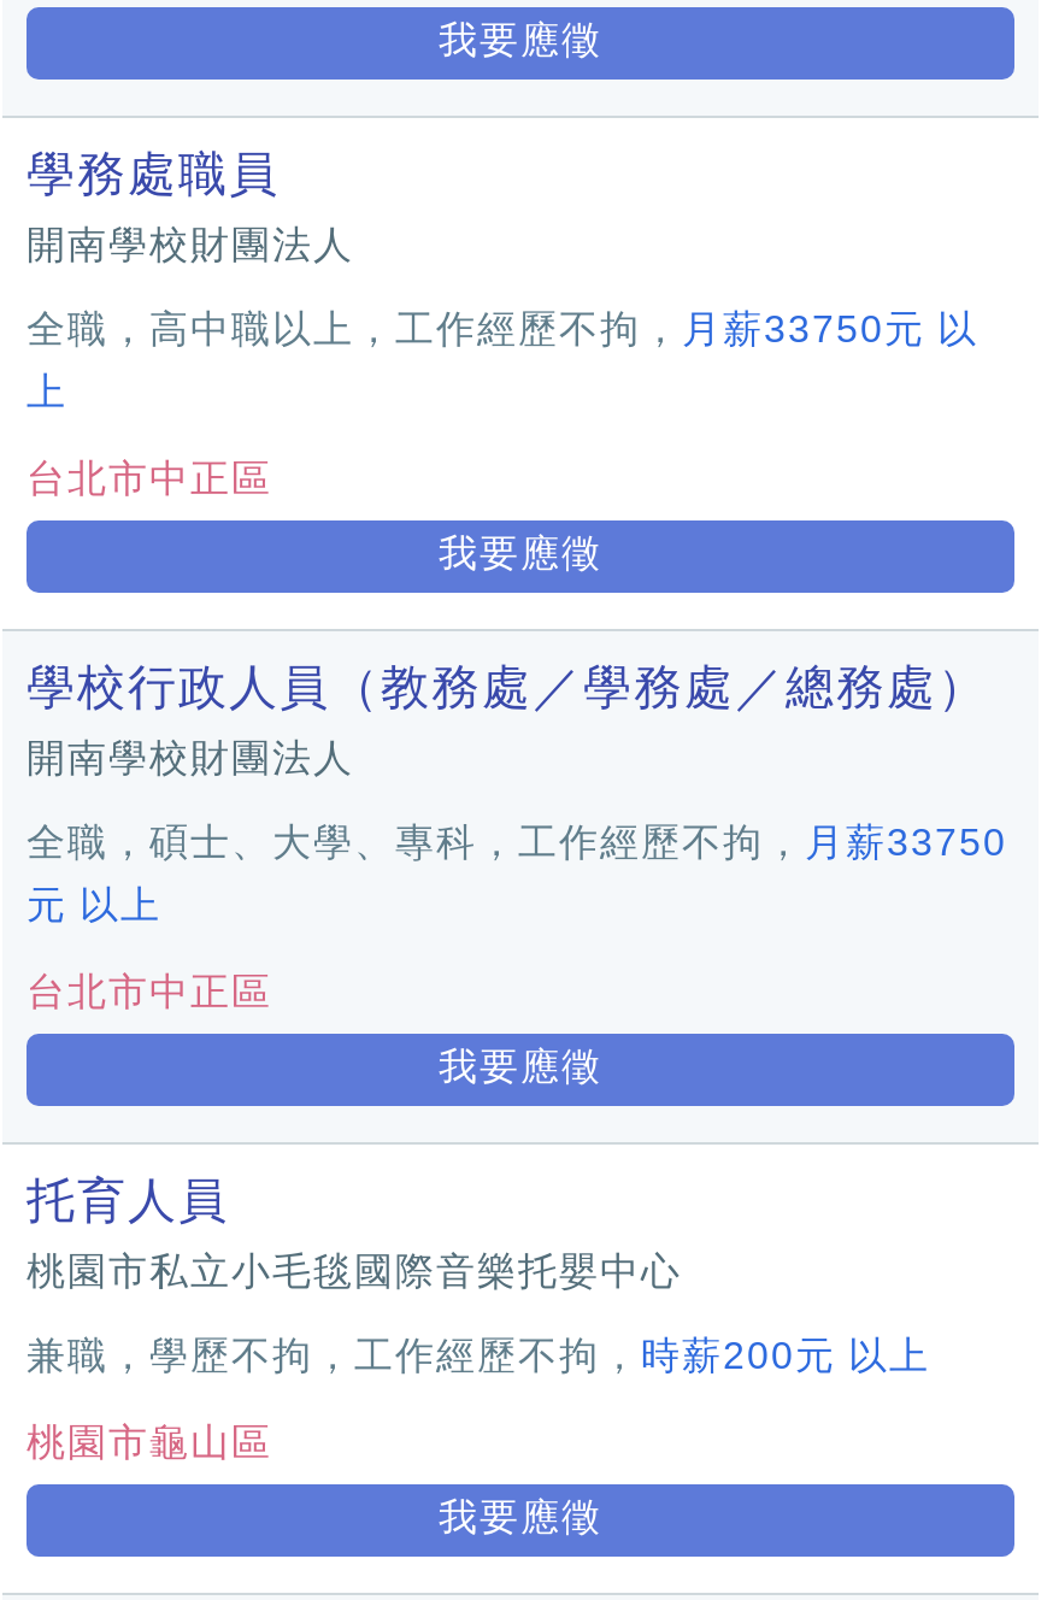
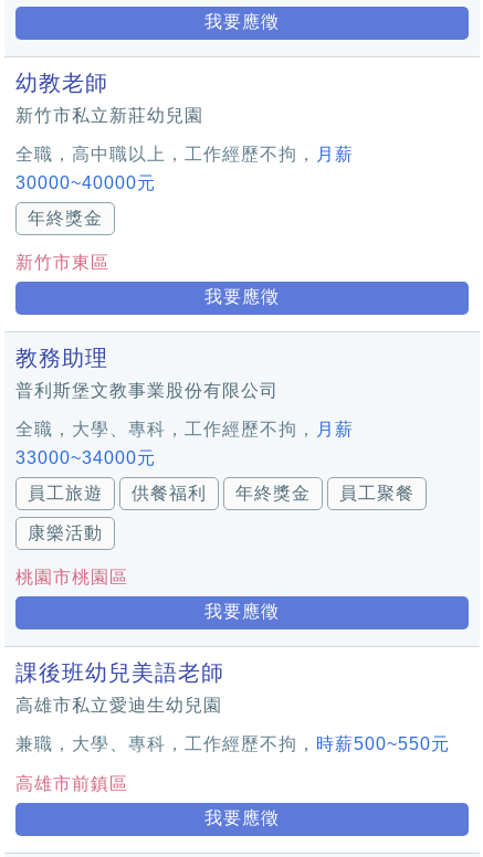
[27,147,978,499] 學務處職員 | 開南學校財團法人 | 全職，高中職以上，工作經歷不拘，月薪33750元 以 | 上 | 台北市中正區 -> [15,71,354,272] 幼教老師 | 新竹市私立新莊幼兒園 | 全職，高中職以上，工作經歷不拘，月薪 | 30000~40000元 | 年終獎金 | 新竹市東區
[27,661,1007,1013] 學校行政人員（教務處／學務處／總務處） | 開南學校財團法人 | 全職，碩士、大學、專科，工作經歷不拘，月薪33750 | 元 以上 | 台北市中正區 -> [15,346,414,587] 教務助理 | 普利斯堡文教事業股份有限公司 | 全職，大學、專科，工作經歷不拘，月薪 | 33000~34000元 | 員工旅遊 | 供餐福利 | 年終獎金 | 員工聚餐 | 康樂活動 | 桃園市桃園區
[27,1174,229,1227] 托育人員 -> [15,661,224,685] 課後班幼兒美語老師
[27,1251,682,1292] 桃園市私立小毛毯國際音樂托嬰中心 -> [15,696,222,715] 高雄市私立愛迪生幼兒園
[27,1335,930,1376] 兼職，學歷不拘，工作經歷不拘，時薪200元 以上 -> [15,735,450,753] 兼職，大學、專科，工作經歷不拘，時薪500~550元
[27,1422,272,1463] 桃園市龜山區 -> [15,774,128,793] 高雄市前鎮區

